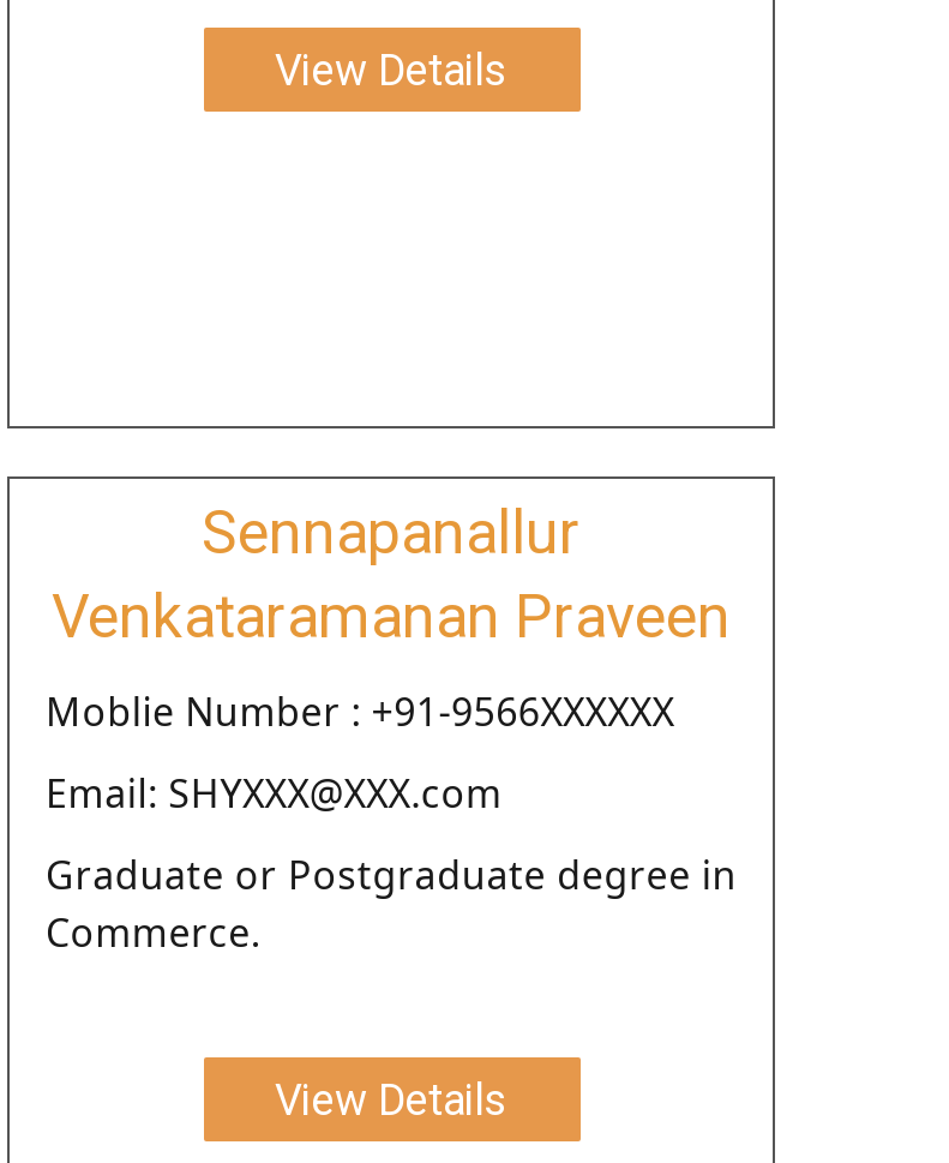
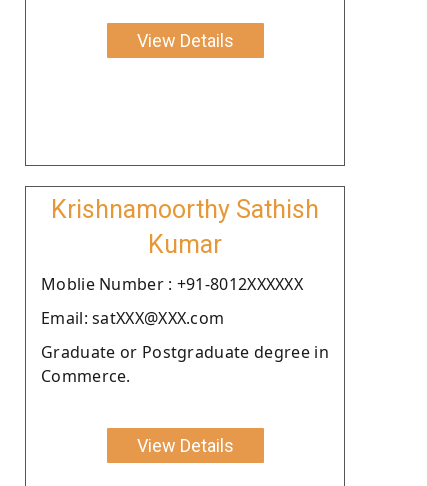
[52,498,731,651] Sennapanallur | Venkataramanan Praveen -> [51,195,319,259] Krishnamoorthy Sathish | Kumar
[46,685,674,738] Moblie Number : +91-9566XXXXXX -> [41,273,303,295] Moblie Number : +91-8012XXXXXX
[46,767,502,820] Email: SHYXXX@XXX.com -> [41,307,224,329] Email: satXXX@XXX.com

